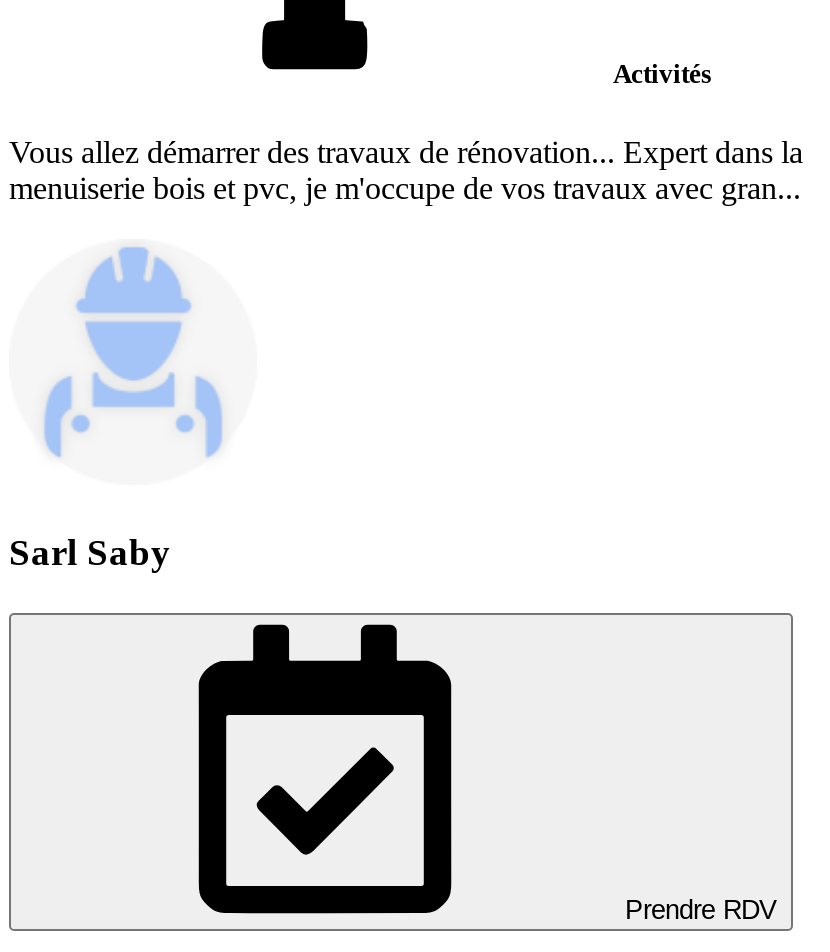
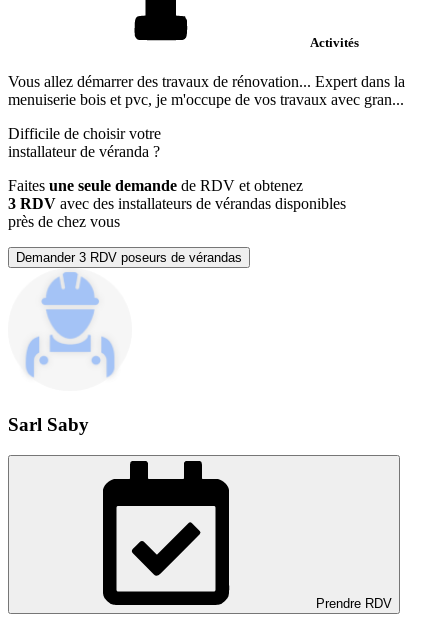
none -> [8,125,346,265] Difficile de choisir votre | installateur de véranda? | Faites une seule demande de RDV et obtenez | 3 RDV avec des installateurs de vérandas disponibles | près de chez vous | Demander 3 RDV poseurs de vérandas

